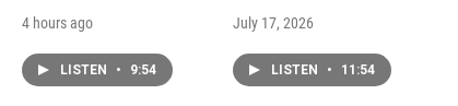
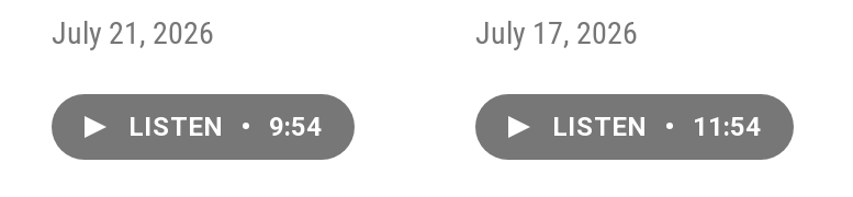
[22,15,93,32] 4 hours ago -> [52,15,214,50] July 21, 2026

